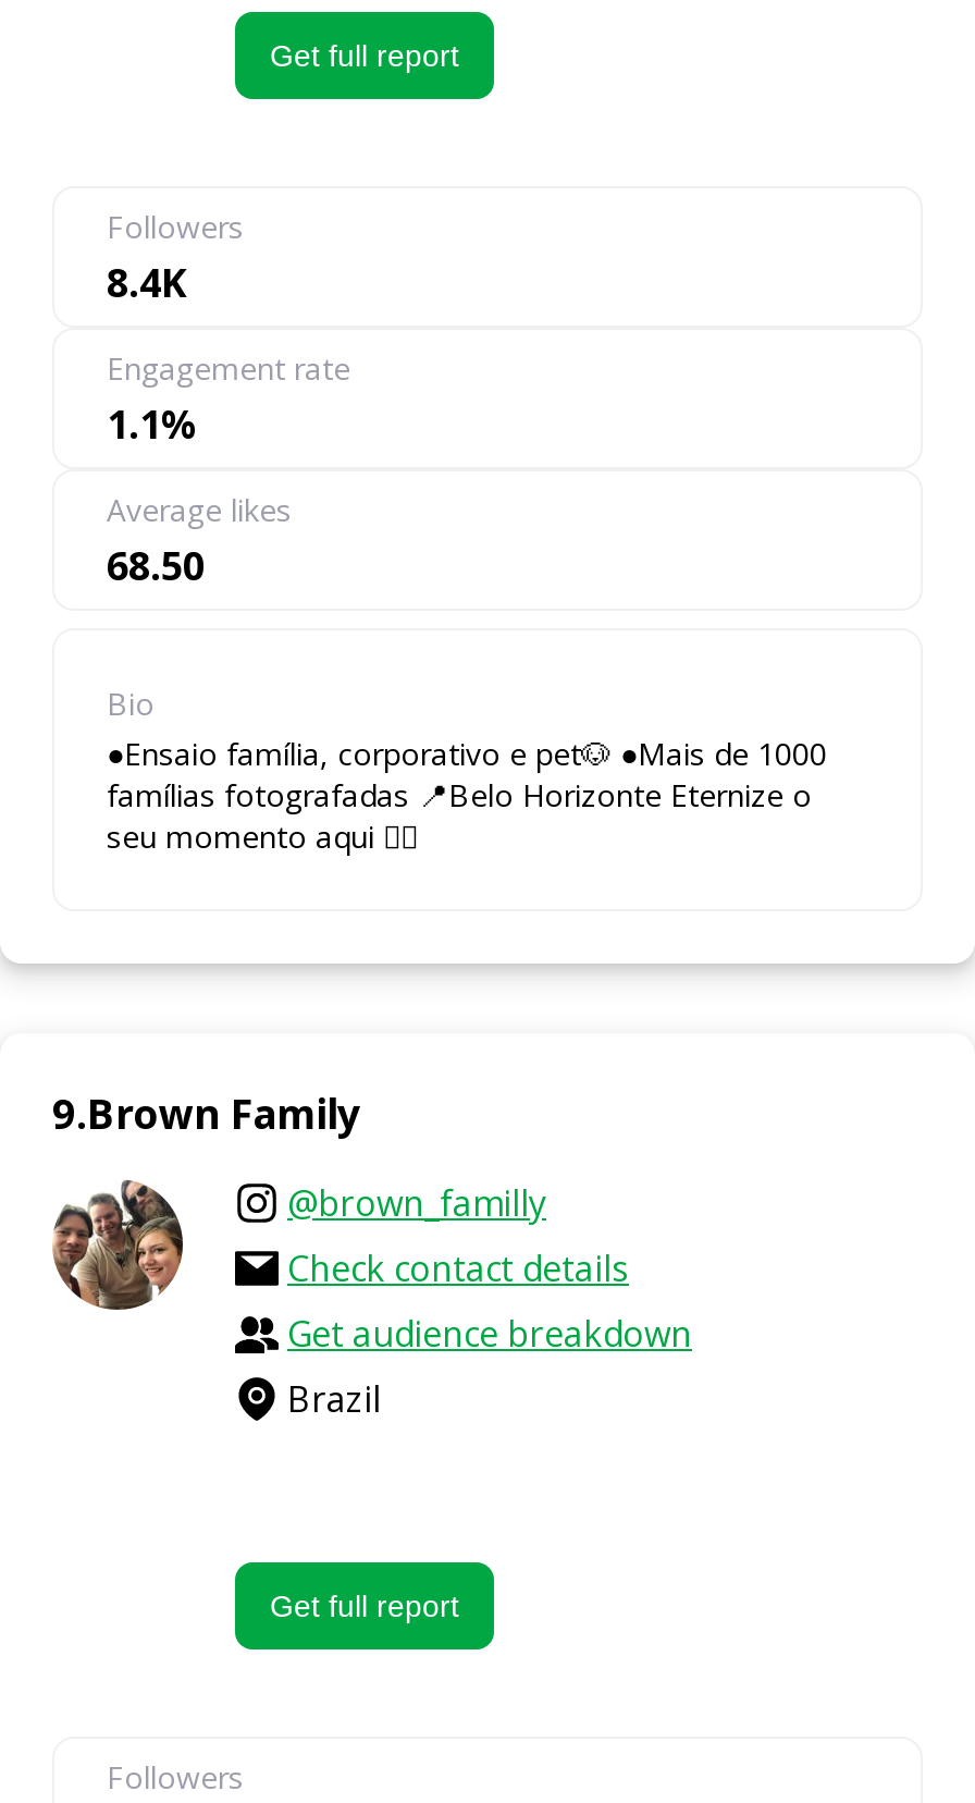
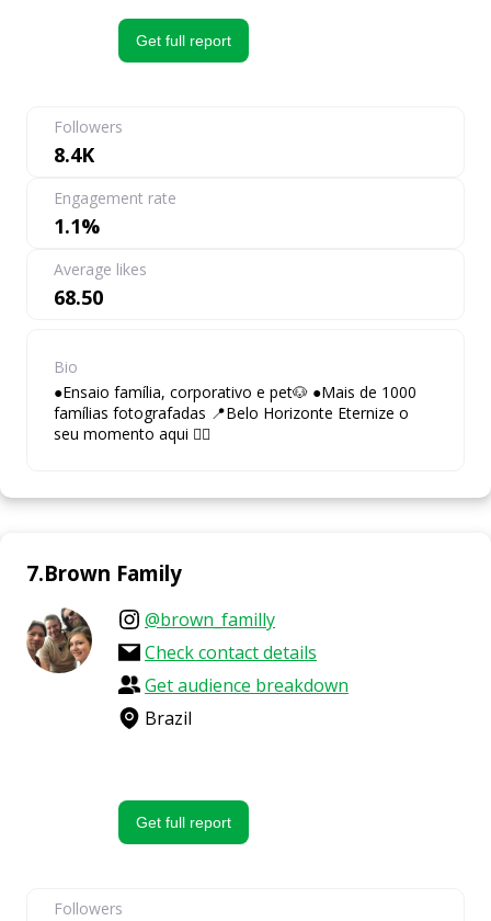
[52,1085,361,1139] 9.Brown Family -> [26,559,182,587] 7.Brown Family

